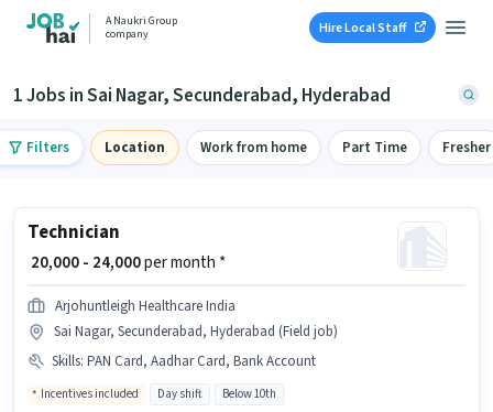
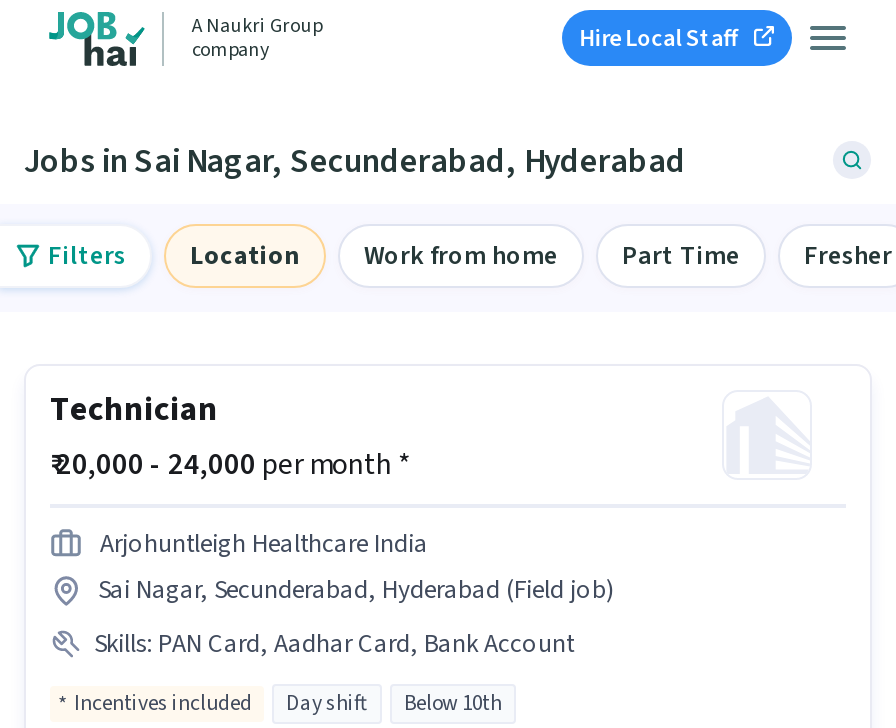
[13,83,391,109] 1 Jobs in Sai Nagar, Secunderabad, Hyderabad -> [24,139,686,187] Jobs in Sai Nagar, Secunderabad, Hyderabad

